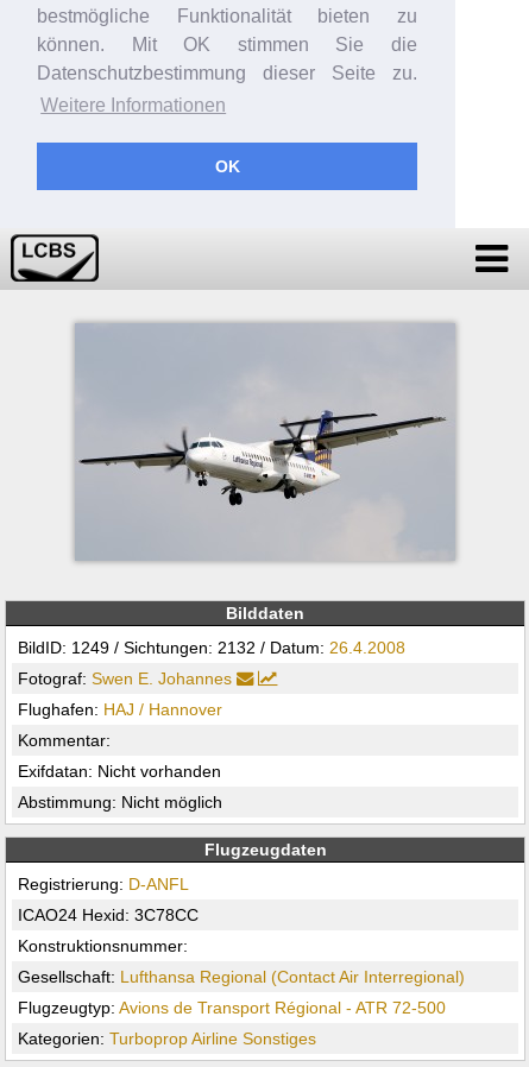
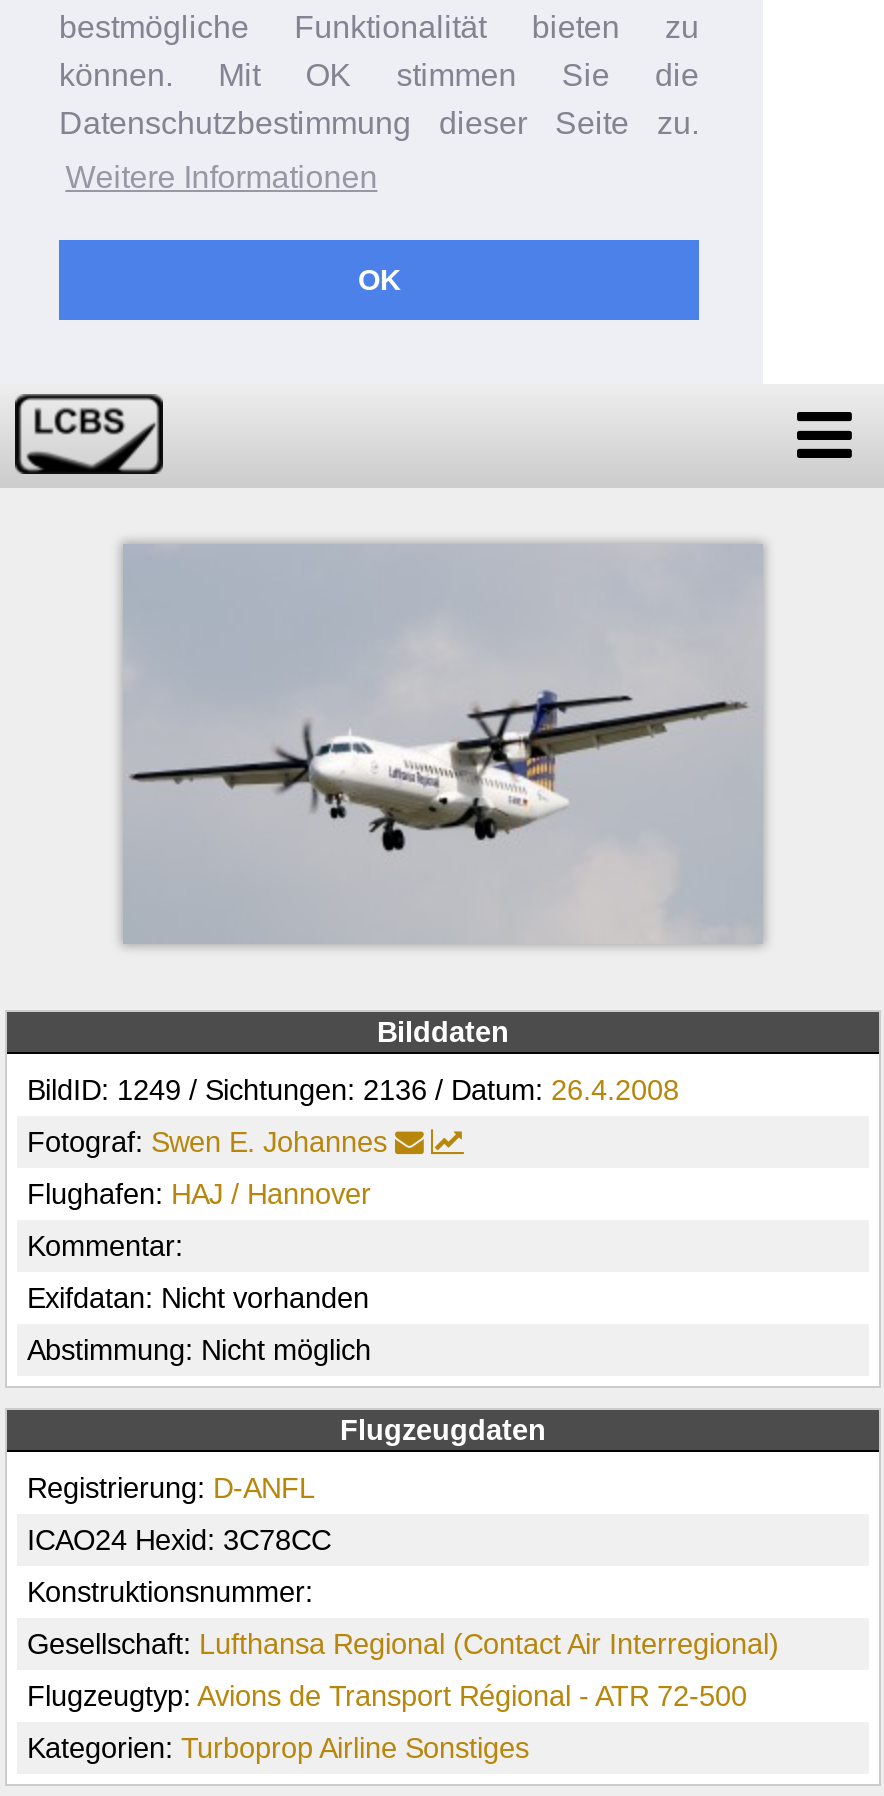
[18,638,405,657] BildID: 1249 / Sichtungen: 2132 / Datum: 26.4.2008 -> [27,1074,679,1106] BildID: 1249 / Sichtungen: 2136 / Datum: 26.4.2008

